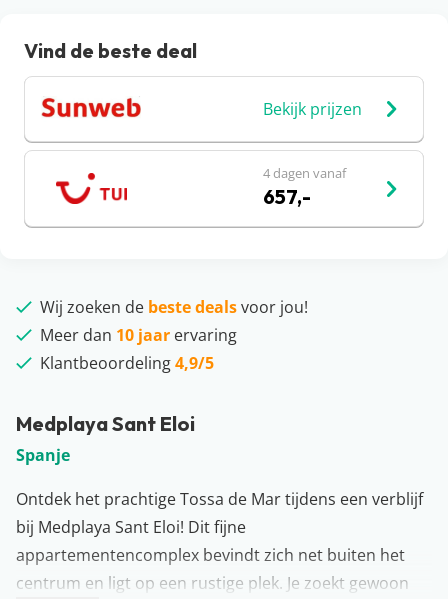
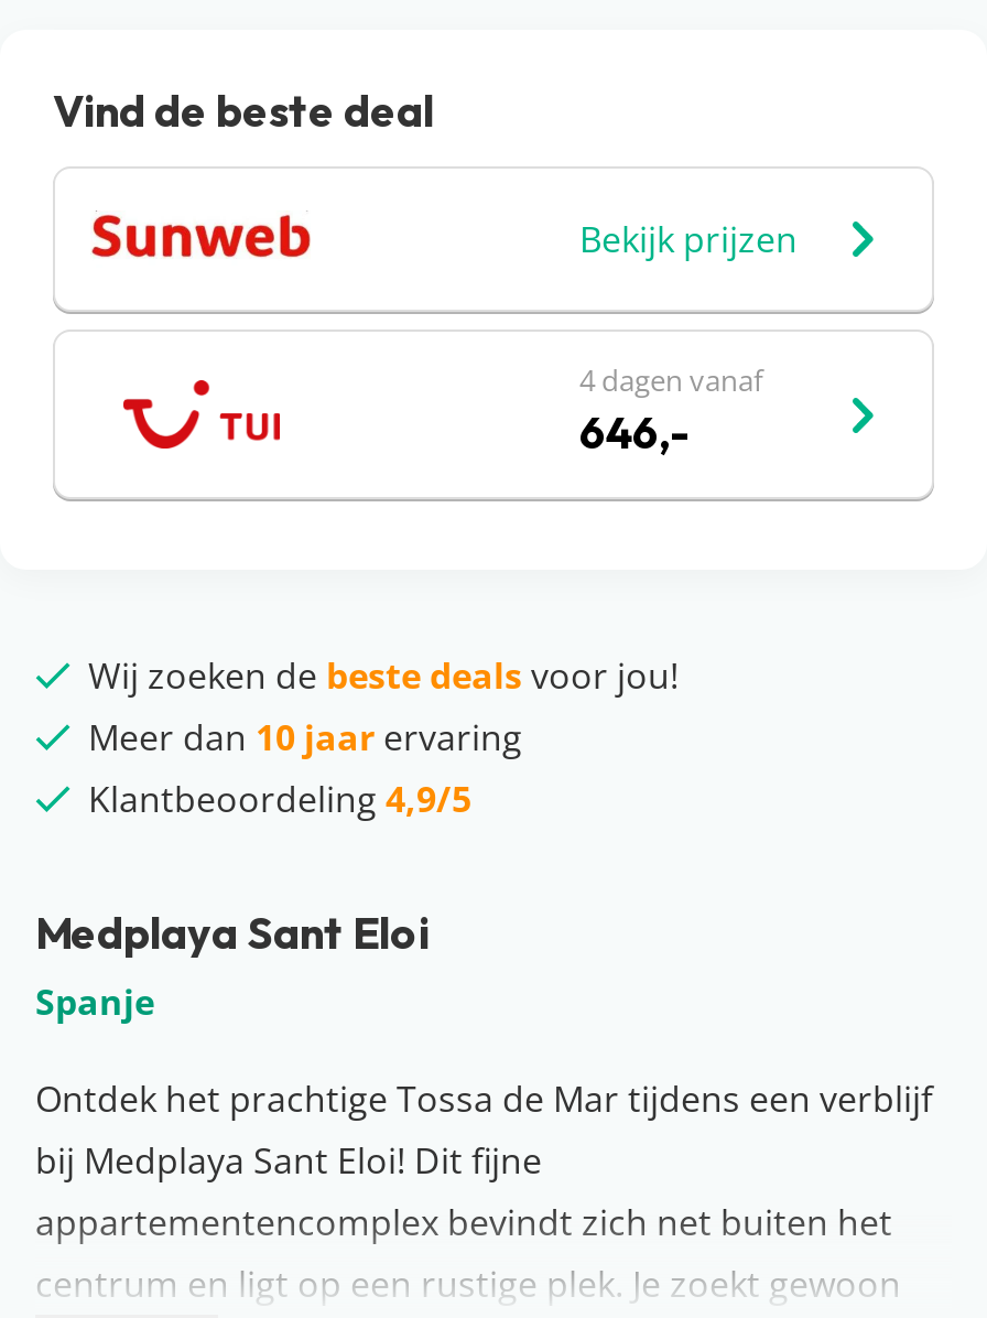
[263,184,311,209] 657,- -> [579,404,690,460] 646,-

